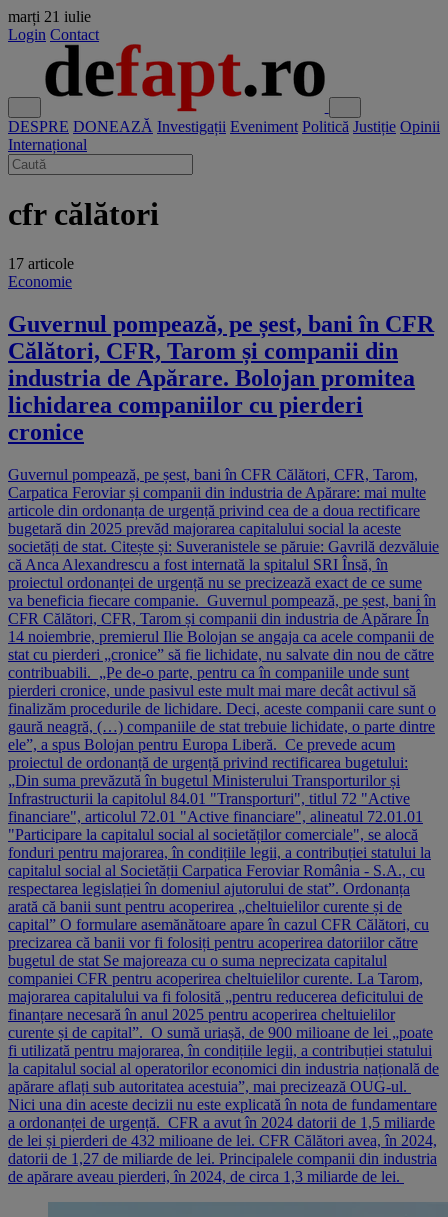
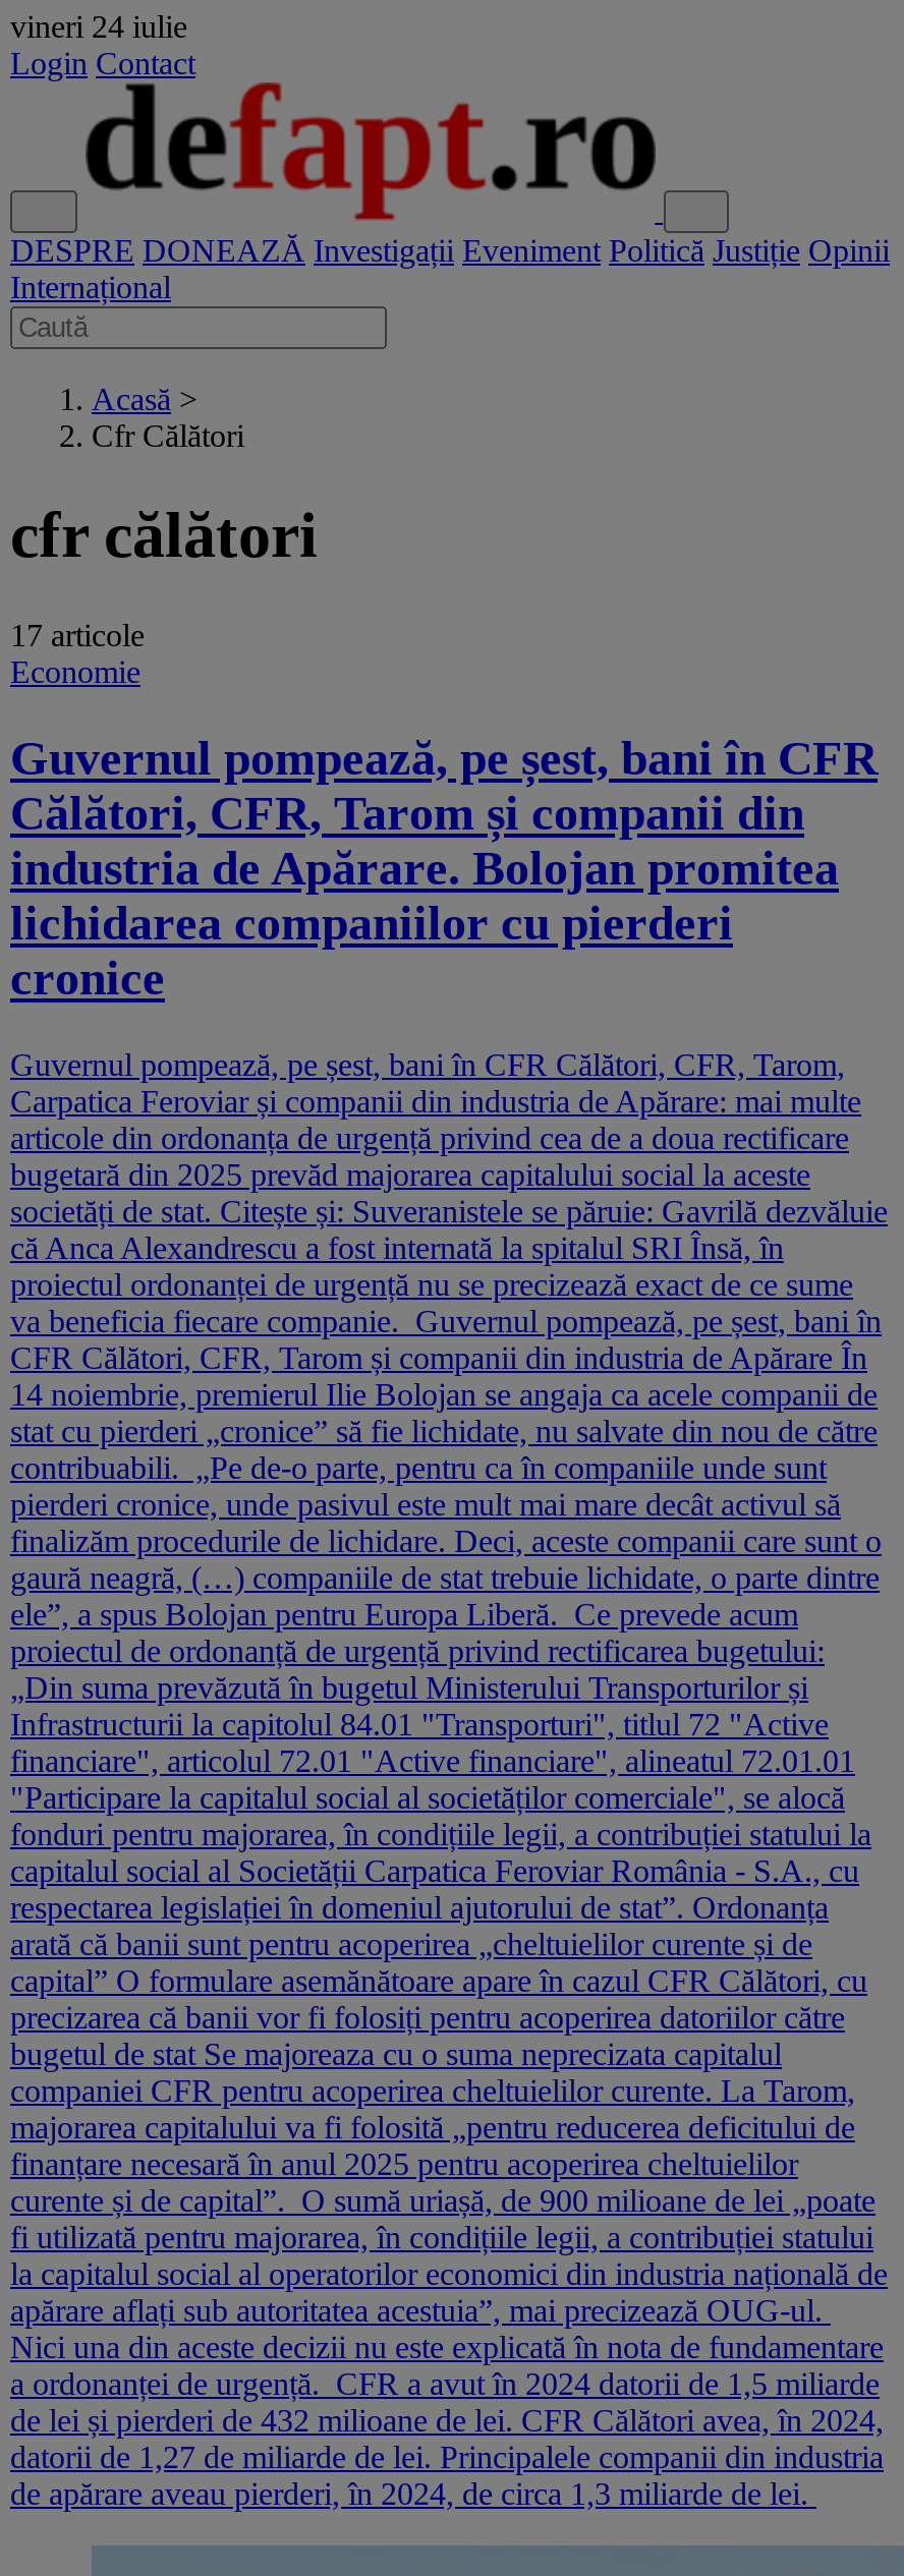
[8,8,91,25] marți 21 iulie -> [10,9,187,44] vineri 24 iulie
none -> [92,382,244,453] Acasă > | Cfr Călători

